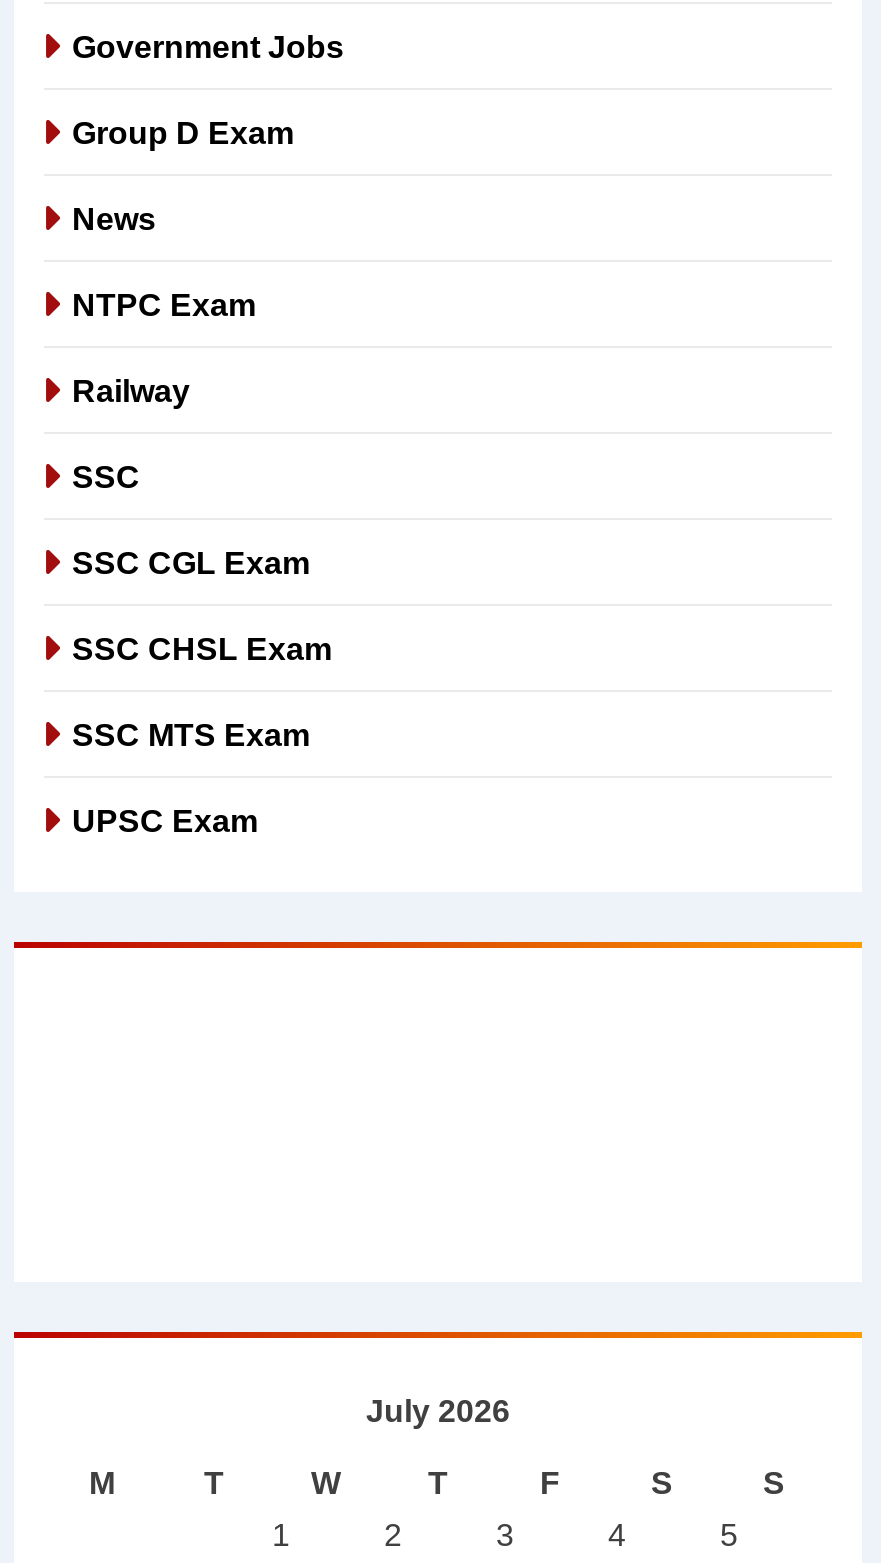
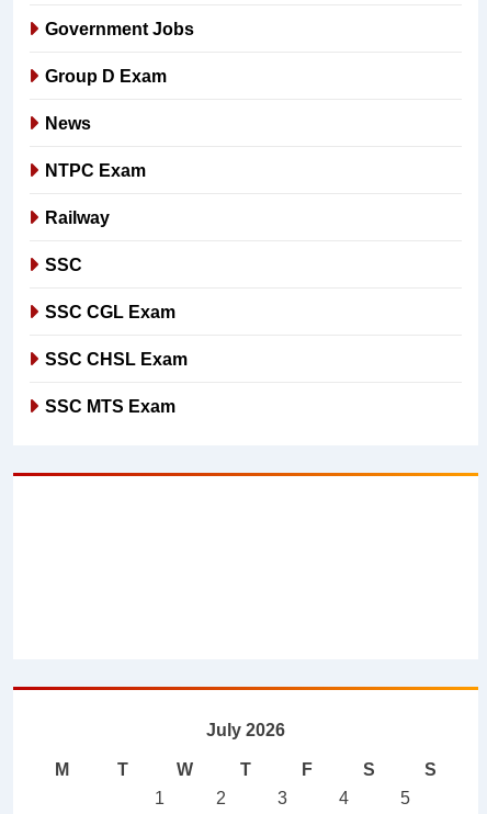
[72,801,258,837] UPSC Exam -> none

